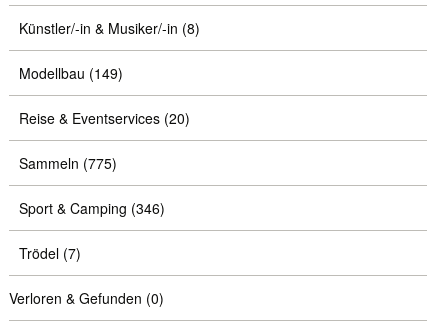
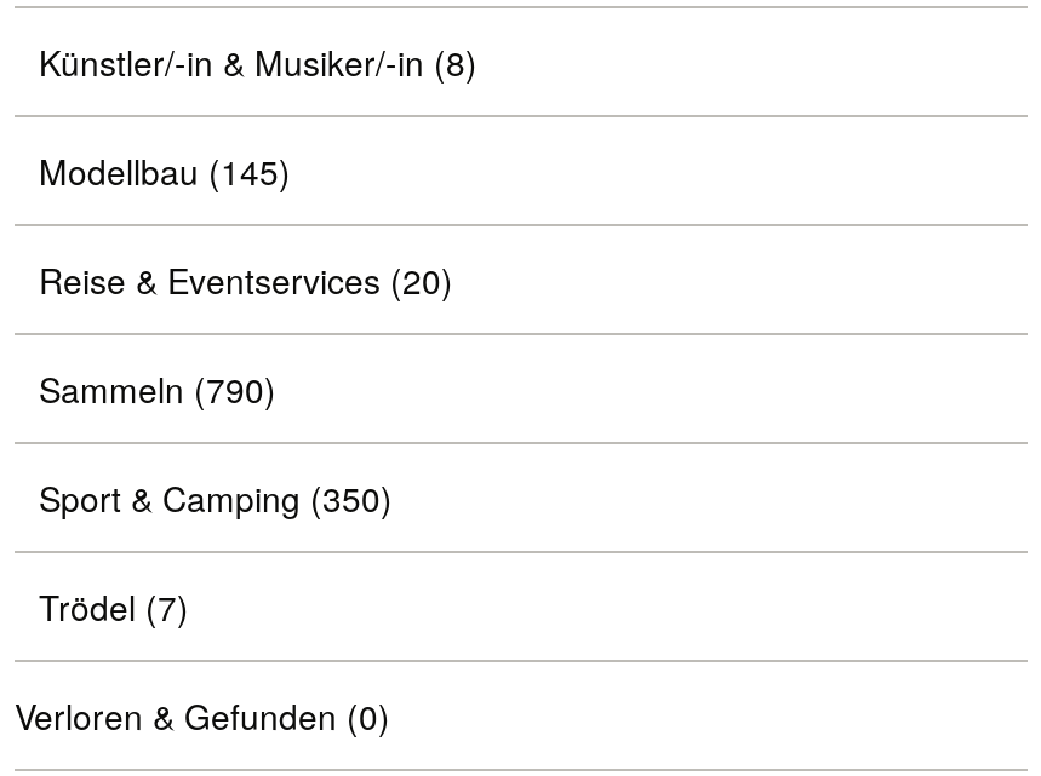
[19,63,123,83] Modellbau (149) -> [39,146,291,195] Modellbau (145)
[19,153,117,173] Sammeln (775) -> [39,364,276,413] Sammeln (790)
[19,198,165,218] Sport & Camping (346) -> [39,473,393,522] Sport & Camping (350)

